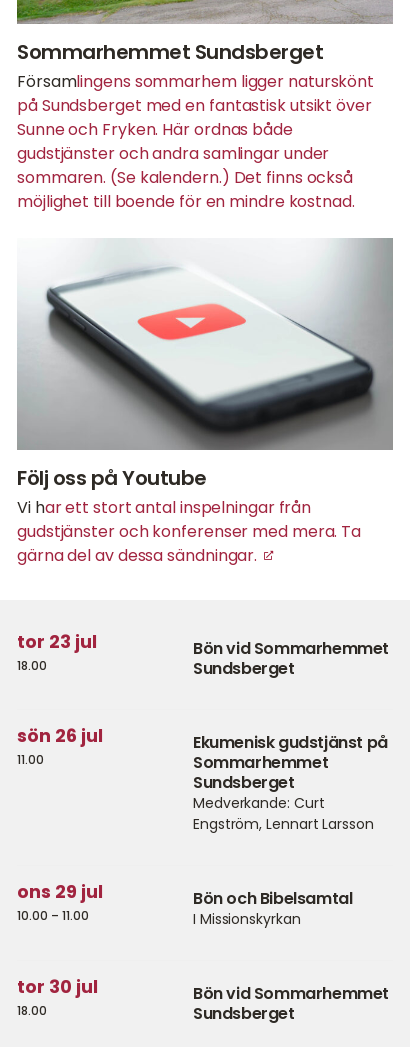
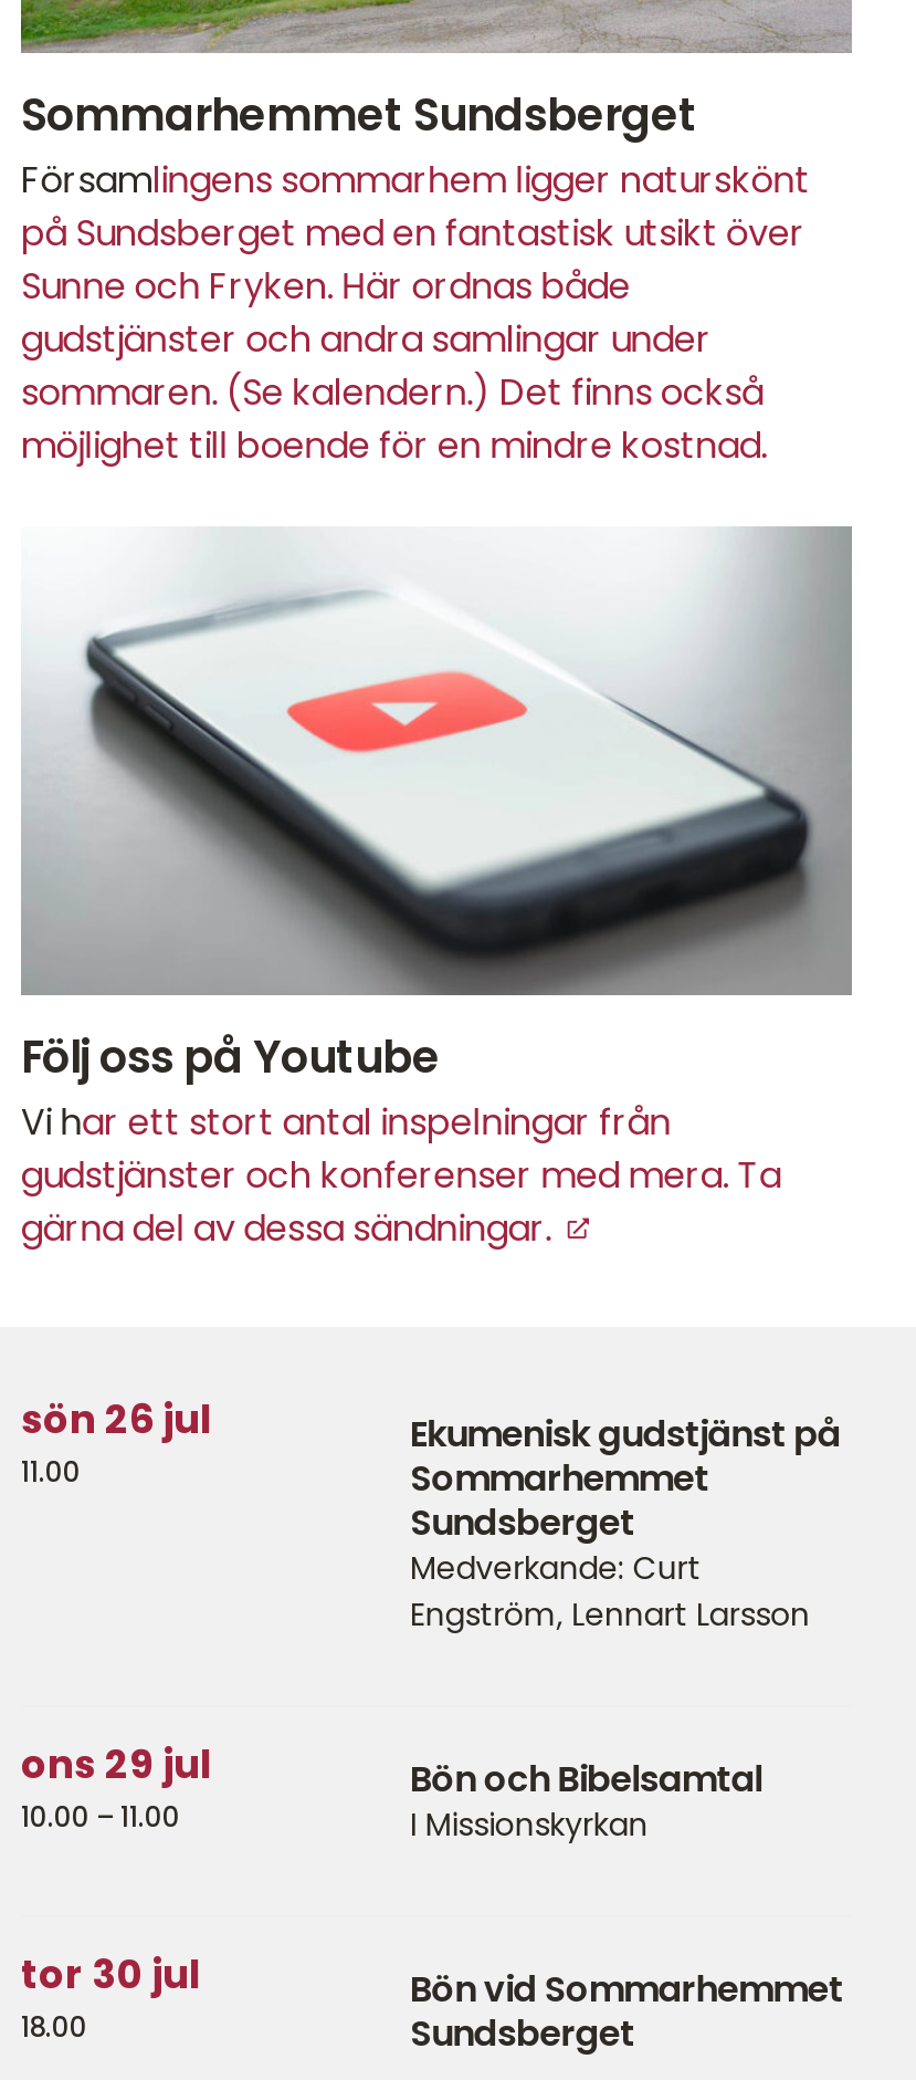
[17,629,97,673] tor 23 jul | 18.00 -> none
[193,637,389,680] Bön vid Sommarhemmet | Sundsberget -> none

